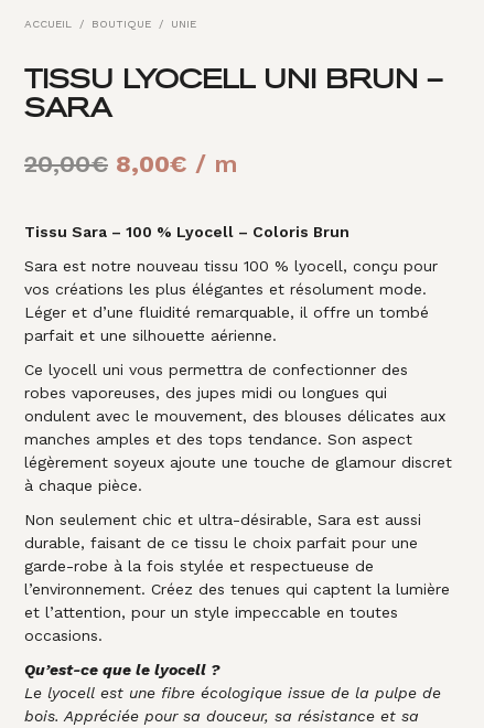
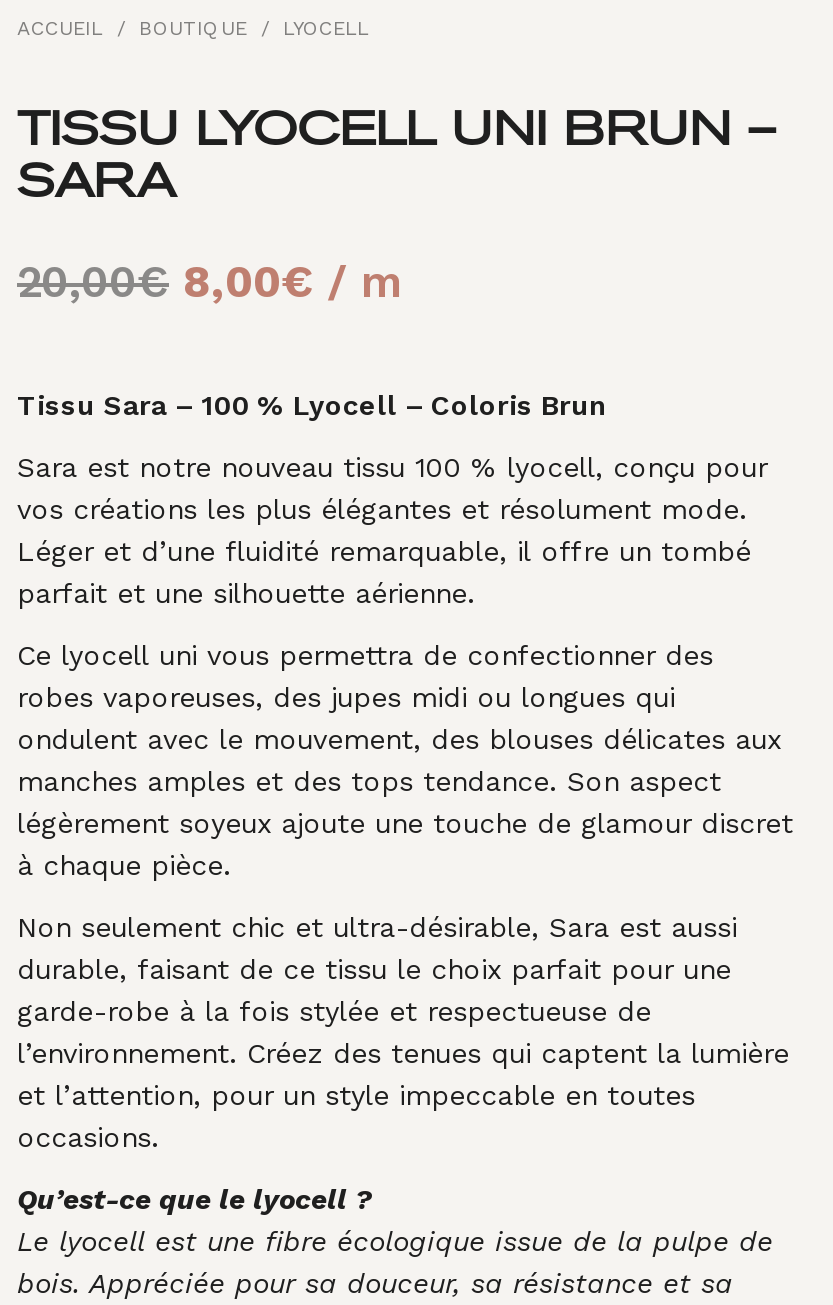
[171,18,196,30] UNIE -> [283,18,369,40] LYOCELL

